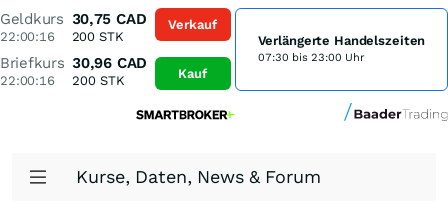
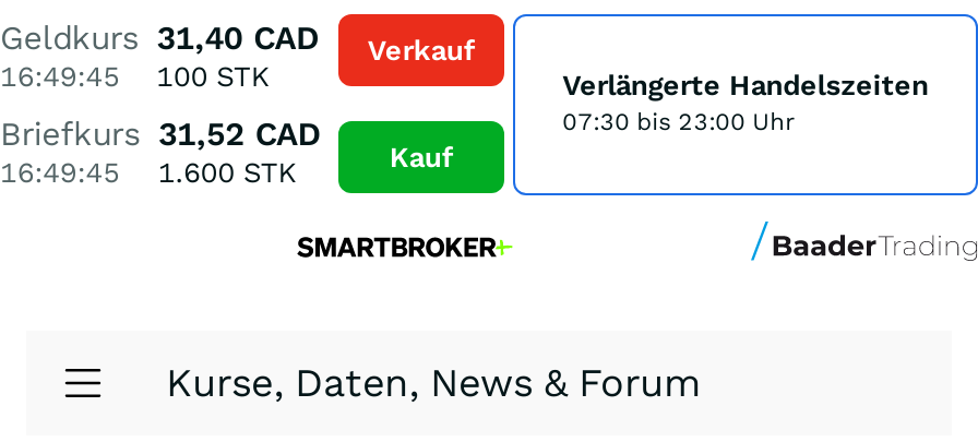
[0,10,217,31] Geldkurs 30,75 CAD Verkauf -> [0,19,475,65] Geldkurs 31,40 CAD Verkauf
[0,29,55,44] 22:00:16 -> [0,60,120,93] 16:49:45
[72,29,124,44] 200 STK -> [156,60,270,93] 100 STK
[0,54,147,72] Briefkurs 30,96 CAD -> [0,115,321,154] Briefkurs 31,52 CAD
[0,73,55,88] 22:00:16 -> [0,156,120,189] 16:49:45
[72,73,124,88] 200 STK -> [158,156,297,189] 1.600 STK

